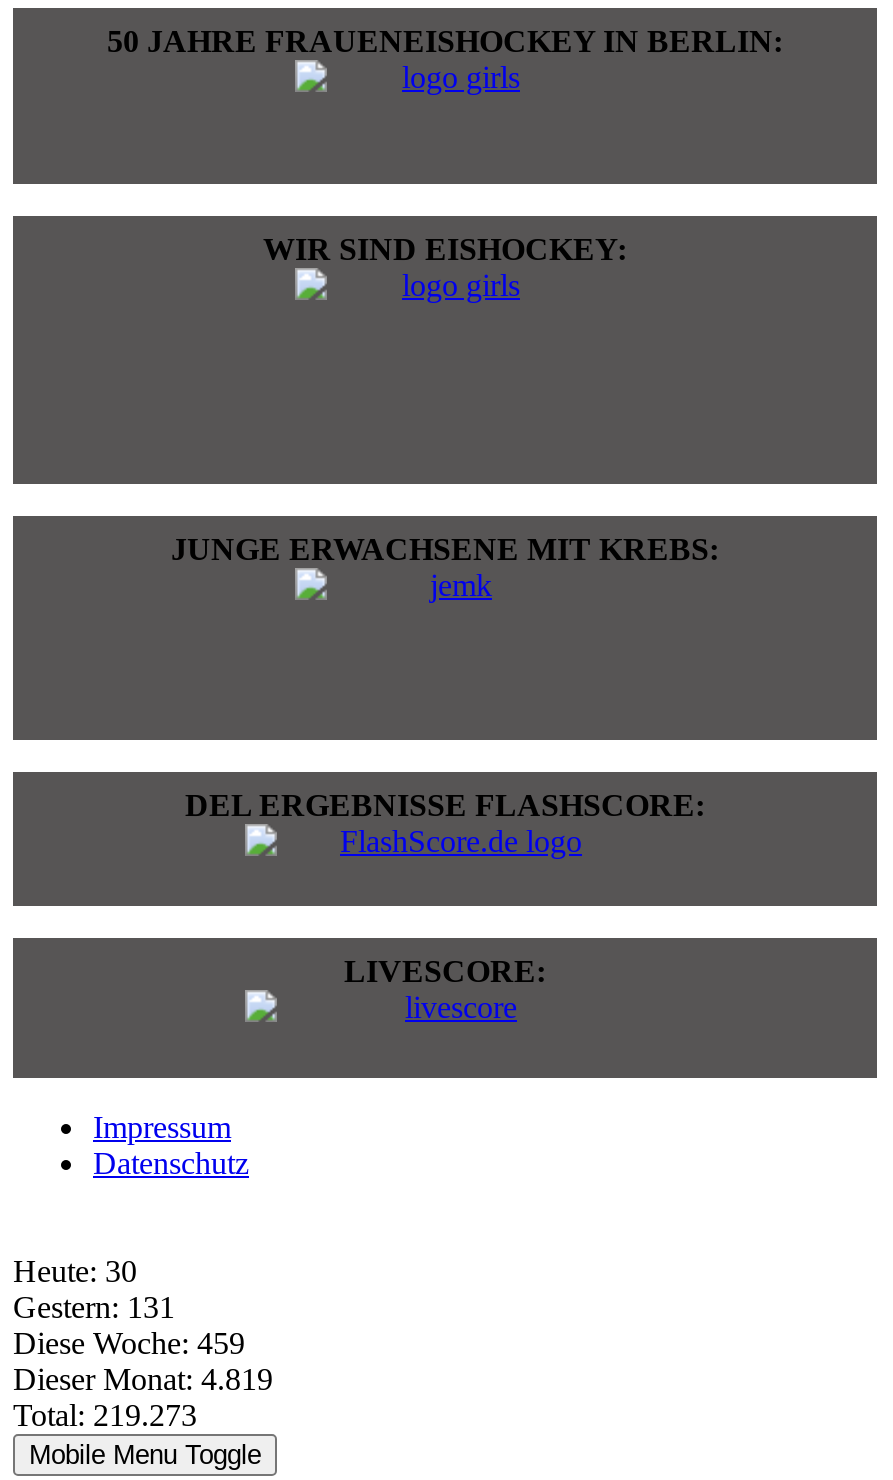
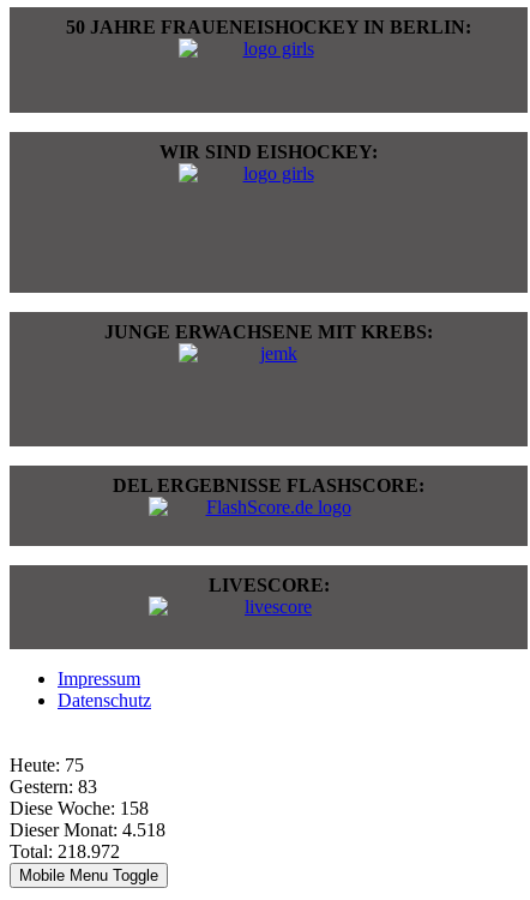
[13,1254,137,1288] Heute: 30 -> [10,755,84,775] Heute: 75
[13,1290,175,1324] Gestern: 131 -> [10,777,97,797] Gestern: 83
[13,1326,245,1360] Diese Woche: 459 -> [10,798,149,819] Diese Woche: 158
[13,1362,273,1396] Dieser Monat: 4.819 -> [10,820,165,840] Dieser Monat: 4.518
[13,1398,197,1432] Total: 219.273 -> [10,841,120,862] Total: 218.972

